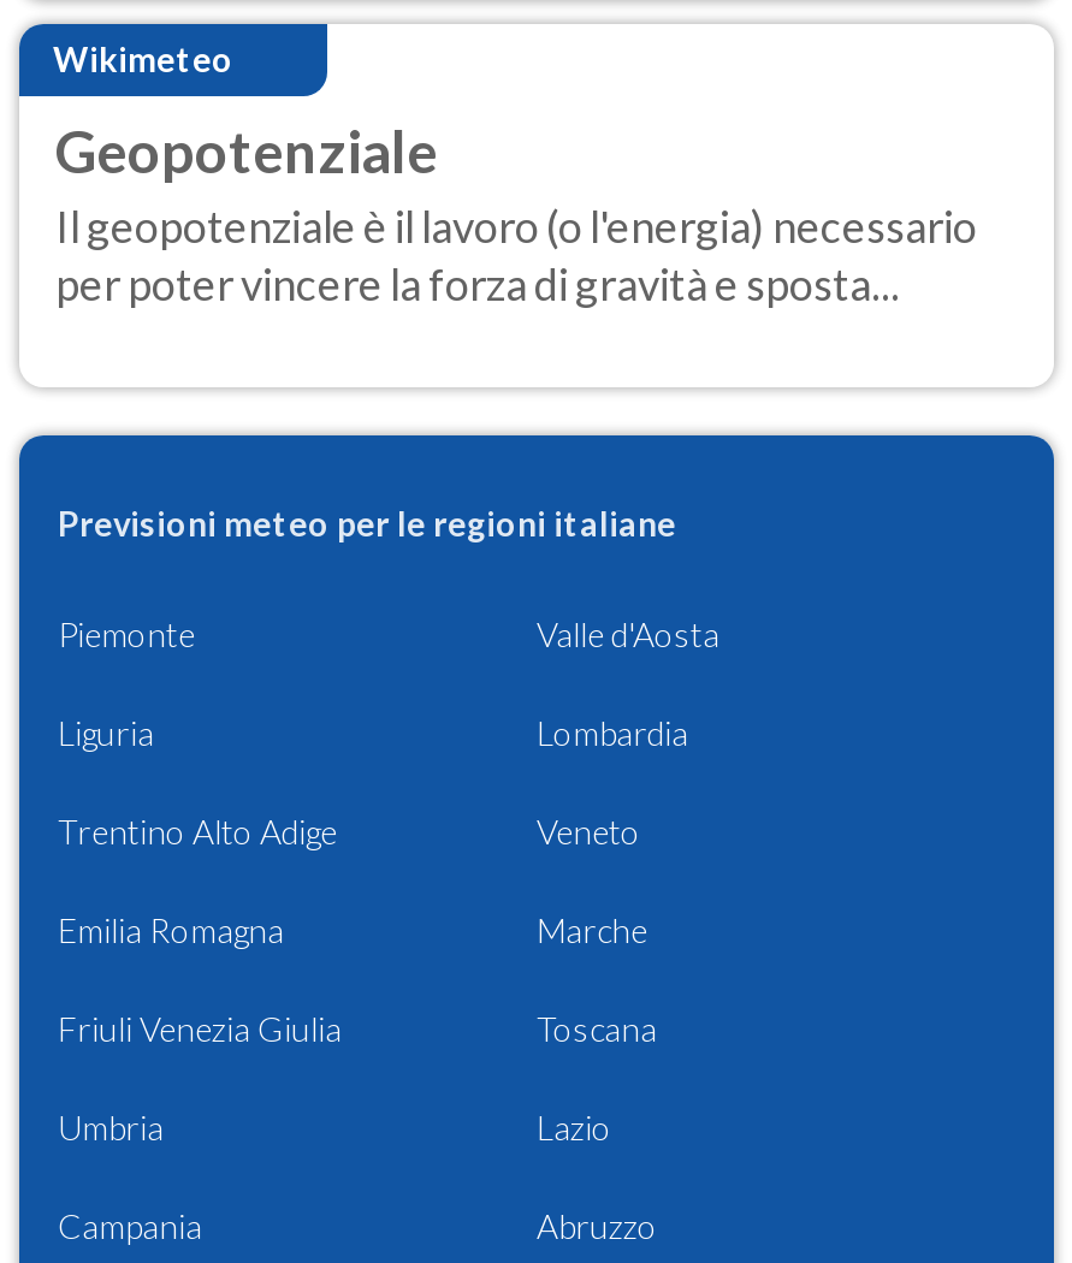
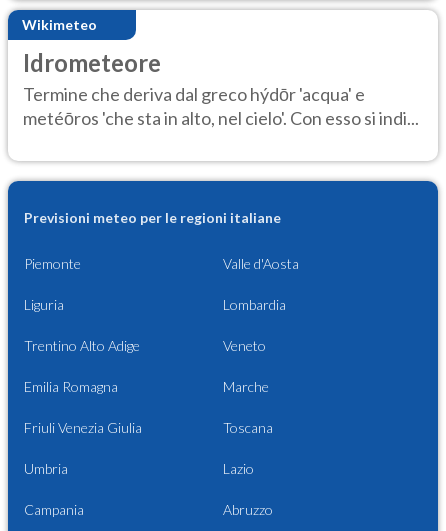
[55,115,977,311] Geopotenziale | Il geopotenziale è il lavoro (o l'energia) necessario | per poter vincere la forza di gravità e sposta... -> [23,48,419,129] Idrometeore | Termine che deriva dal greco hýdōr 'acqua' e | metéōros 'che sta in alto, nel cielo'. Con esso si indi...

